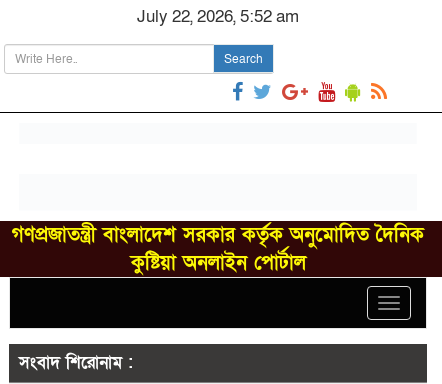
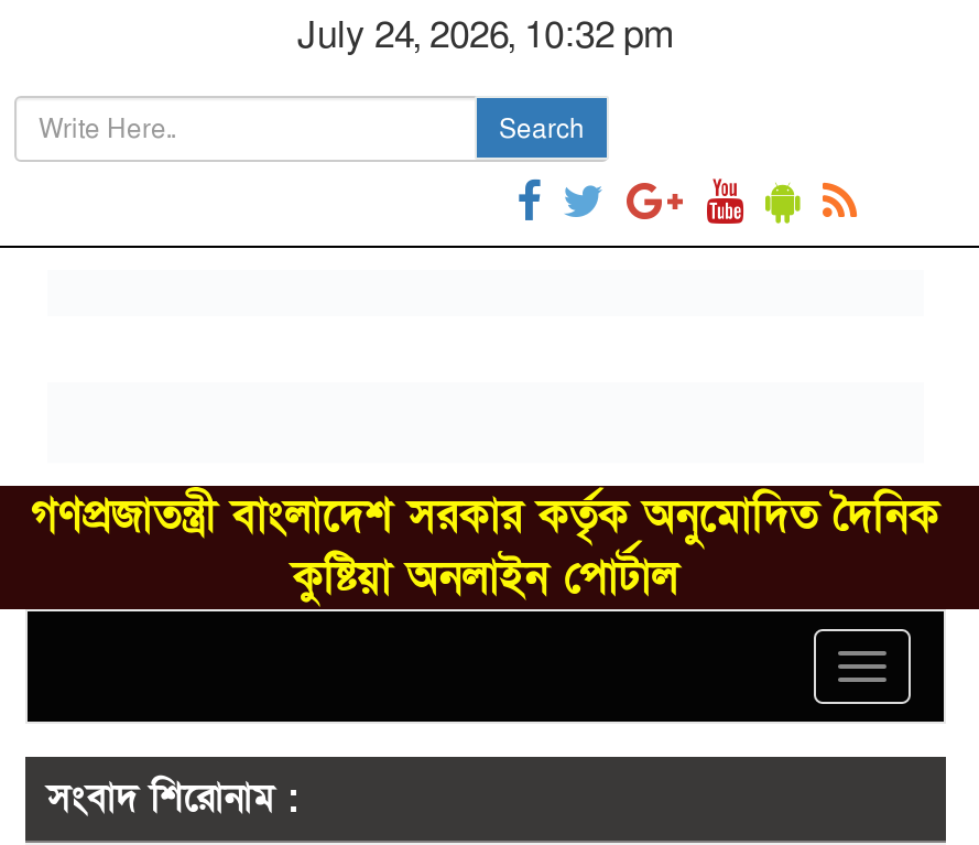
[137,5,299,28] July 22, 2026, 5:52 am -> [297,10,674,61] July 24, 2026, 10:32 pm

